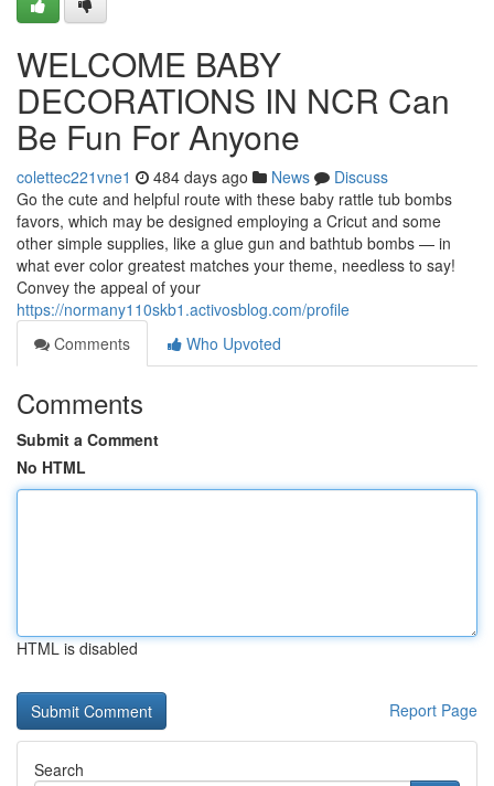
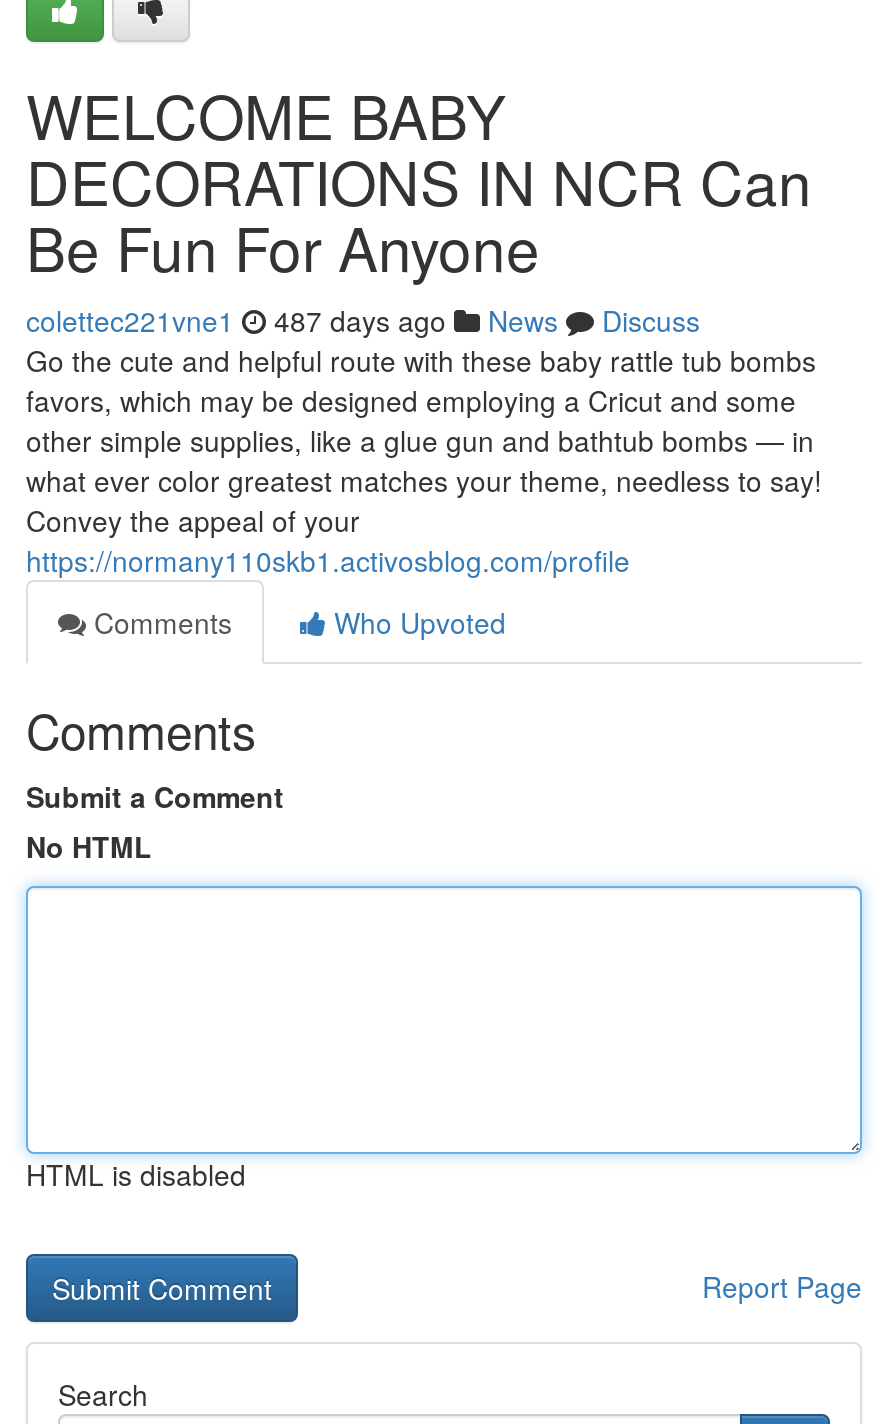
[17,166,388,188] colettec221vne1 484 days ago News Discuss -> [26,300,700,340] colettec221vne1 487 days ago News Discuss

